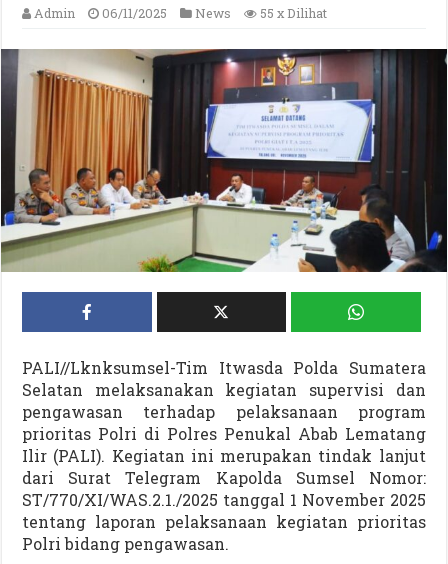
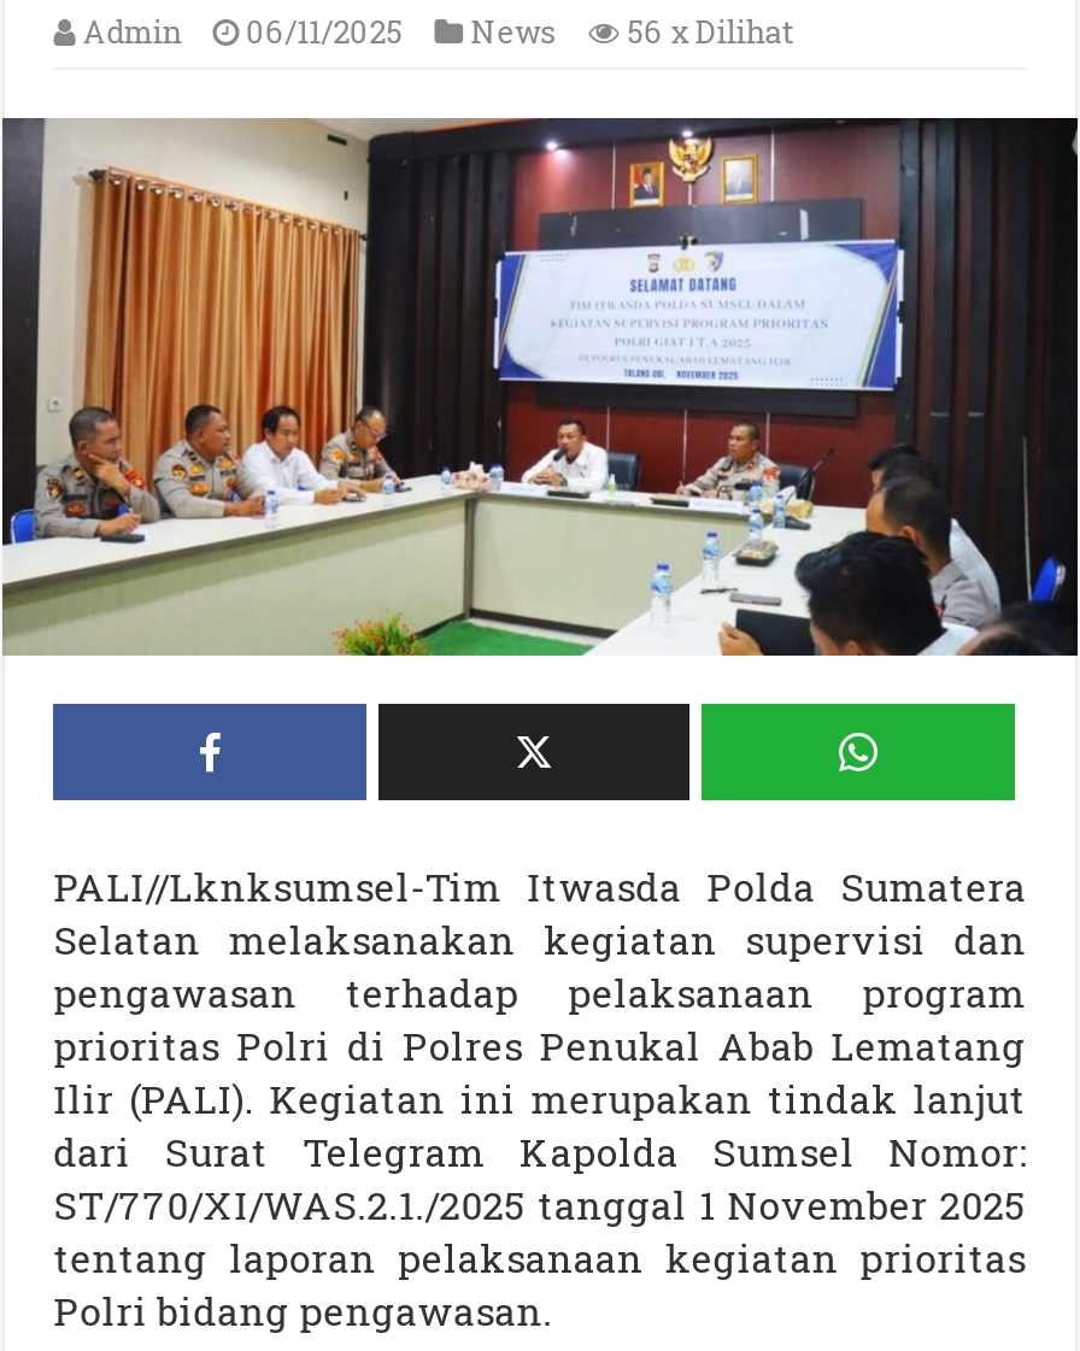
[34,5,327,21] Admin 06/11/2025 News 55 x Dilihat -> [82,12,791,51] Admin 06/11/2025 News 56 x Dilihat

